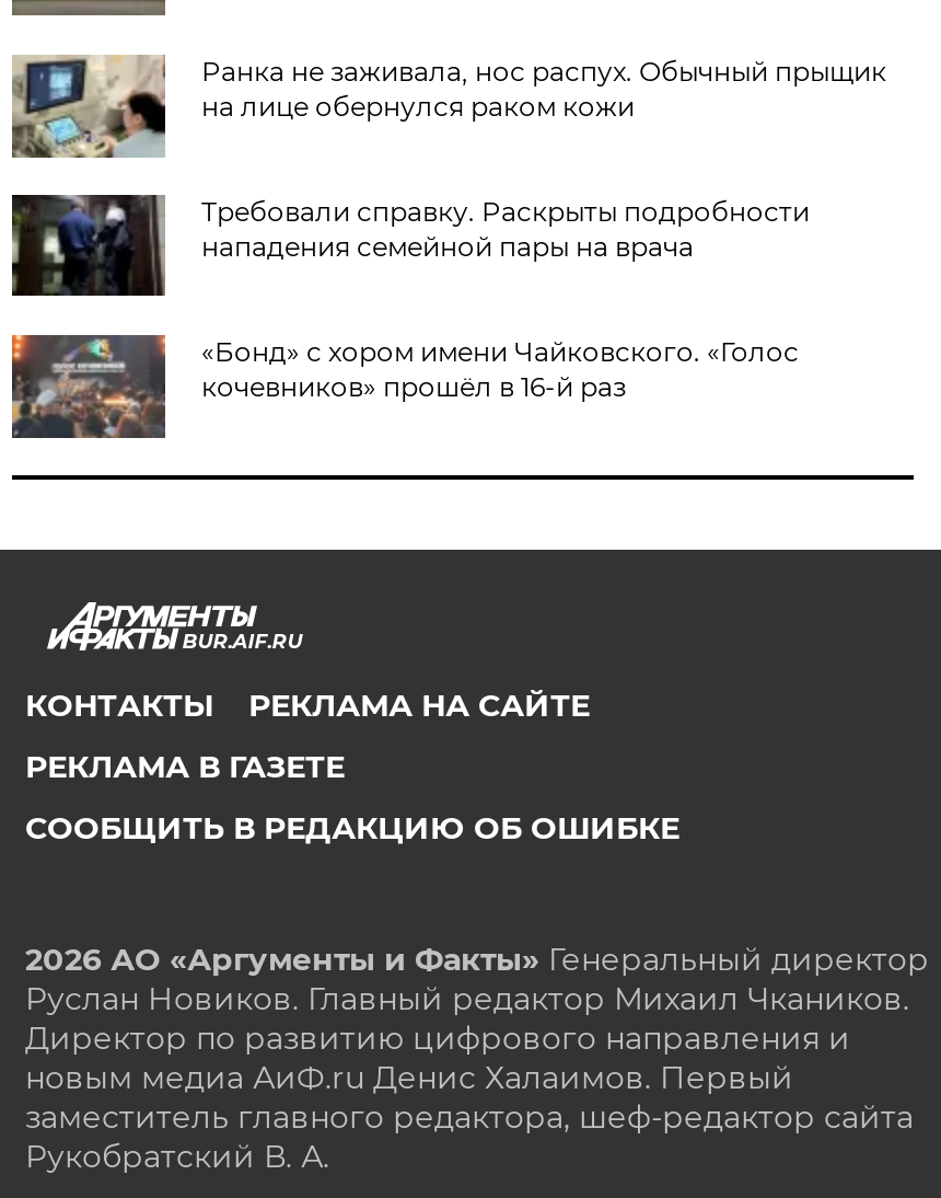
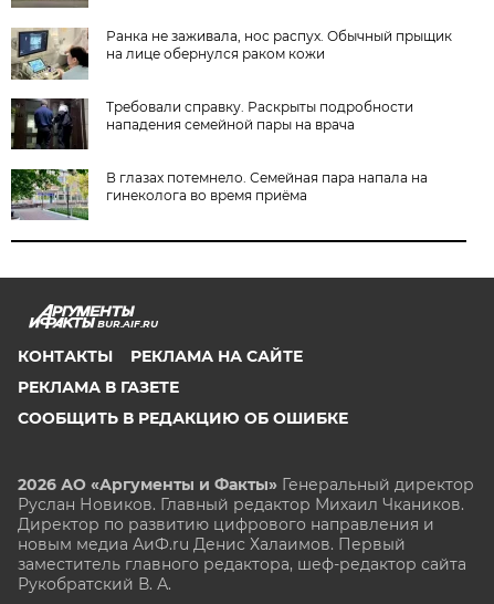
[10,333,799,440] [image] | «Бонд» с хором имени Чайковского. «Голос | кочевников» прошёл в 16-й раз -> [10,168,428,221] [image] | В глазах потемнело. Семейная пара напала на | гинеколога во время приёма

